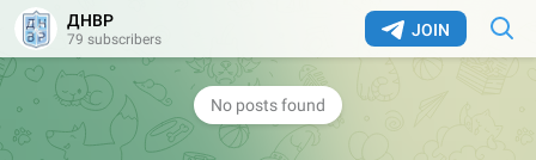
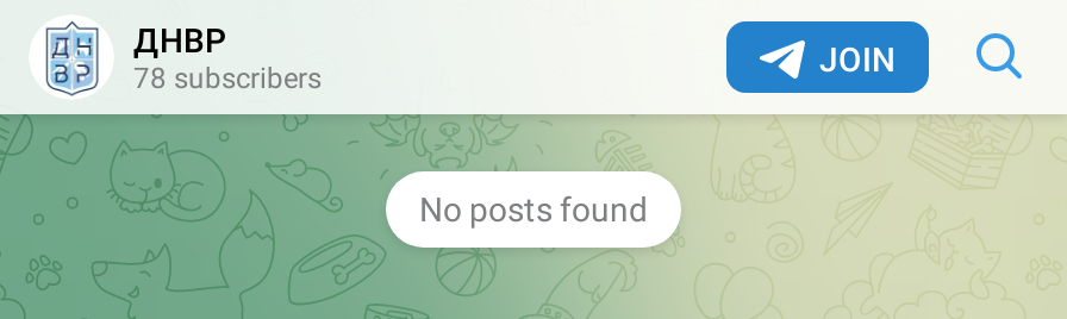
[67,31,162,48] 79 subscribers -> [133,62,322,95] 78 subscribers

